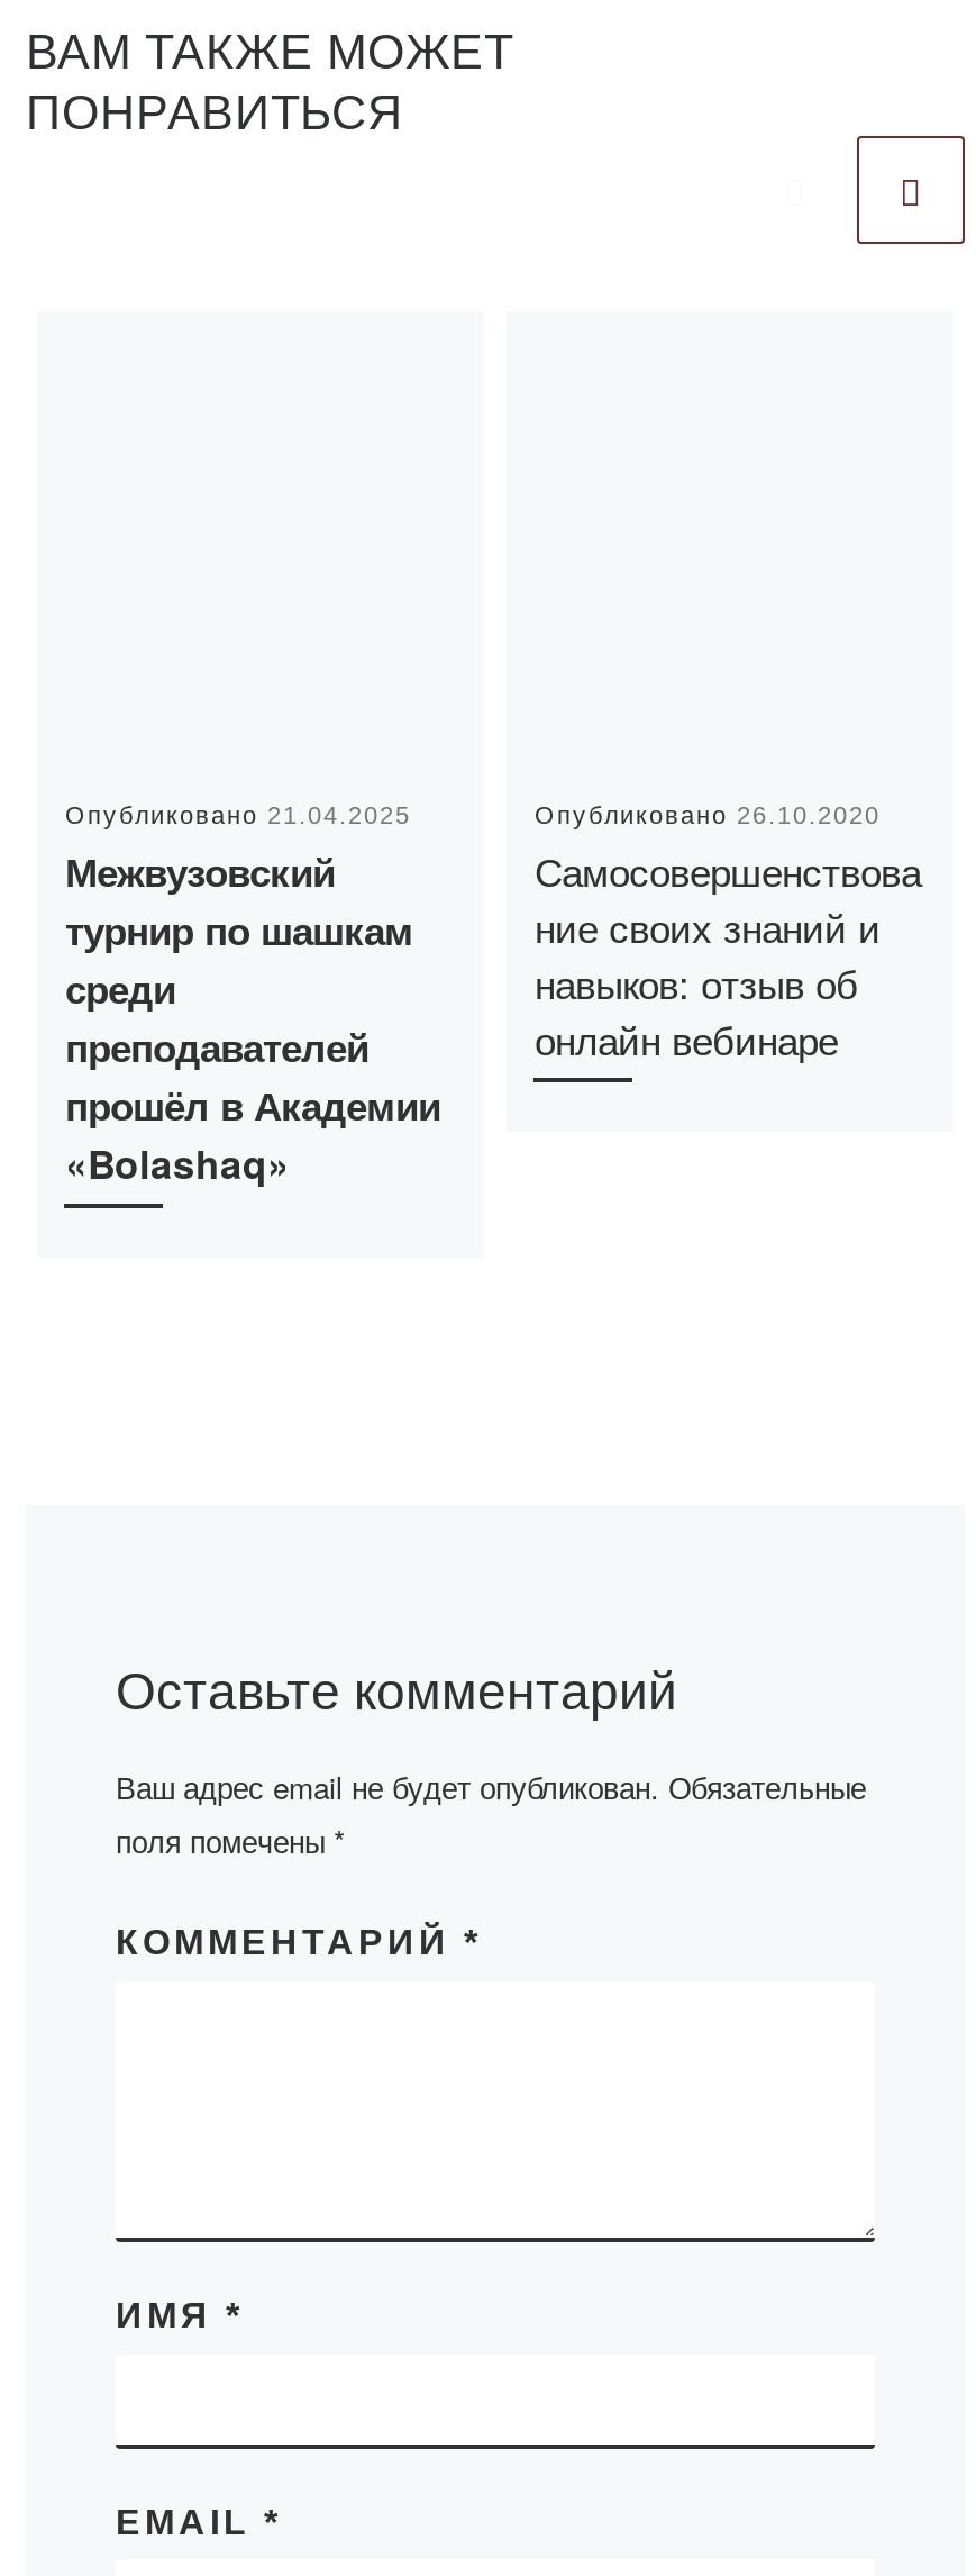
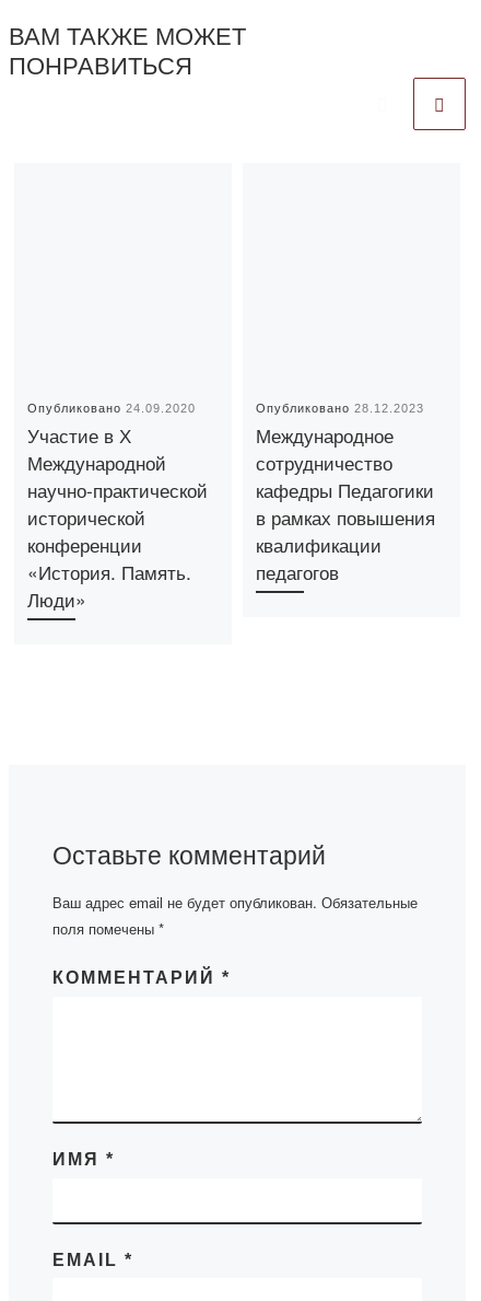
[65,801,440,1190] Опубликовано 21.04.2025 | Межвузовский | турнир по шашкам | среди | преподавателей | прошёл в Академии | «Bolashaq» -> [28,402,208,613] Опубликовано 24.09.2020 | Участие в Х | Международной | научно-практической | исторической | конференции | «История. Память. | Люди»
[535,801,921,1067] Опубликовано 26.10.2020 | Самосовершенствова | ние своих знаний и | навыков: отзыв об | онлайн вебинаре -> [256,402,436,585] Опубликовано 28.12.2023 | Международное | сотрудничество | кафедры Педагогики | в рамках повышения | квалификации | педагогов

